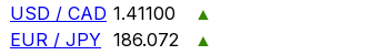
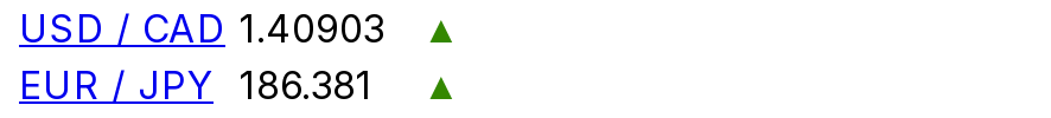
[10,3,176,25] USD / CAD 1.41100 -> [19,5,384,53] USD / CAD 1.40903
[10,29,179,51] EUR / JPY 186.072 -> [19,62,372,109] EUR / JPY 186.381

